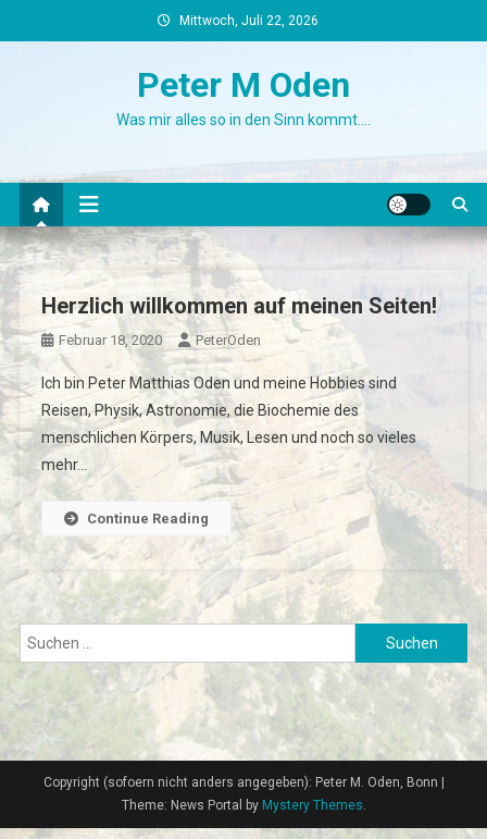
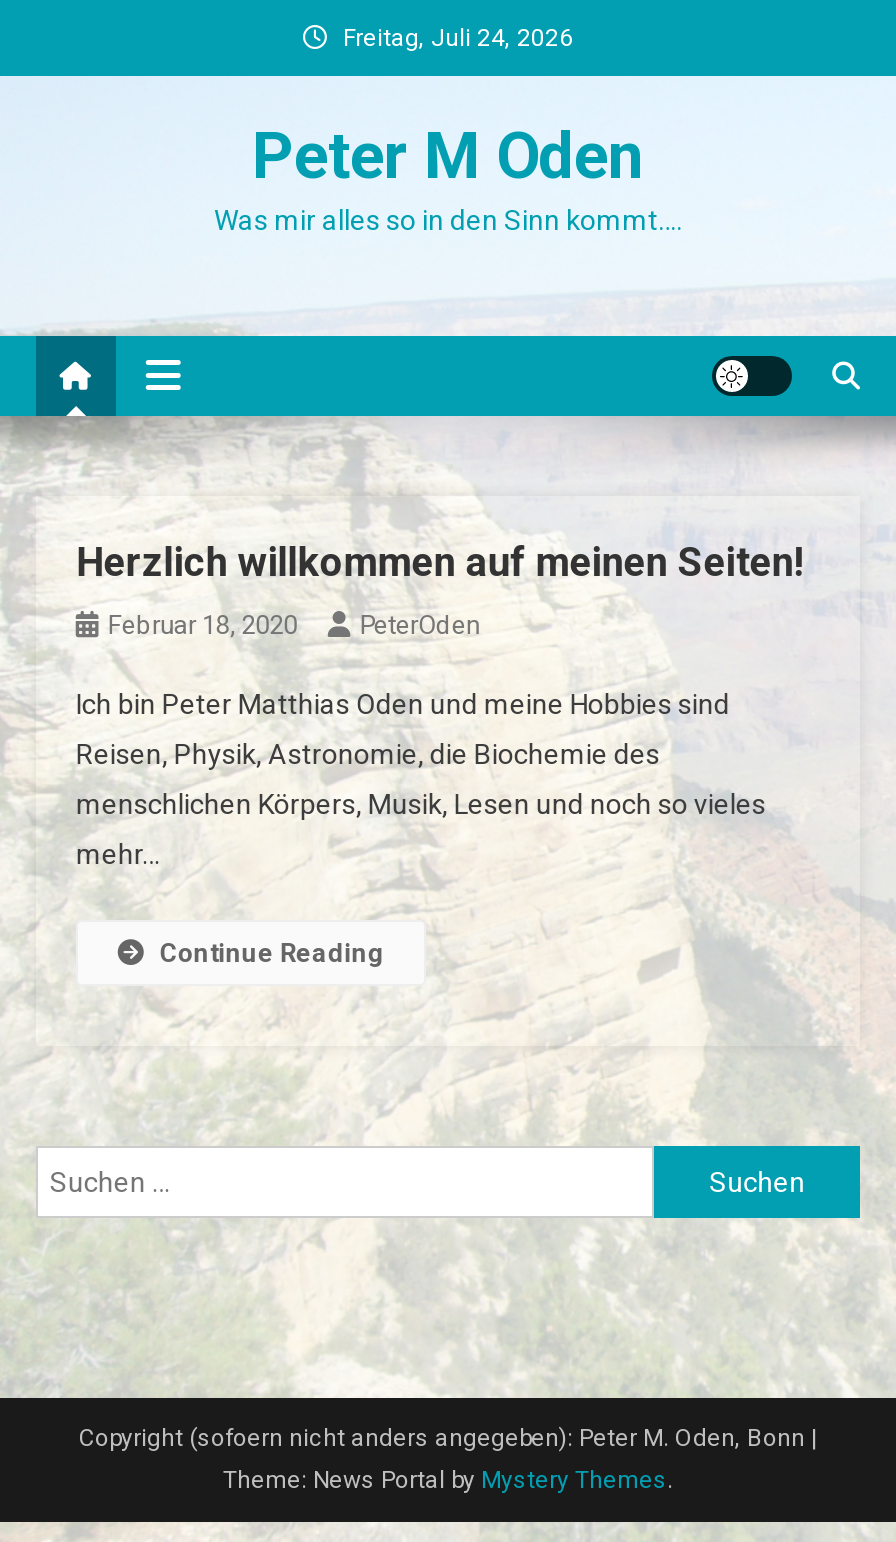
[179,13,319,28] Mittwoch, Juli 22, 2026 -> [343,24,573,52] Freitag, Juli 24, 2026

